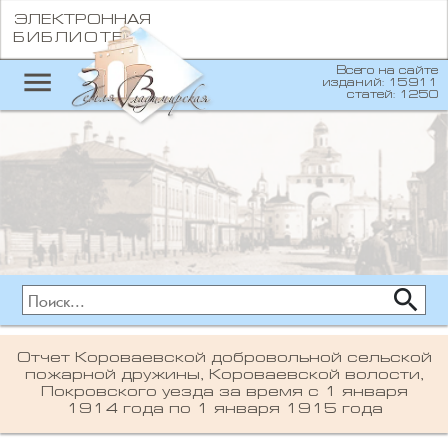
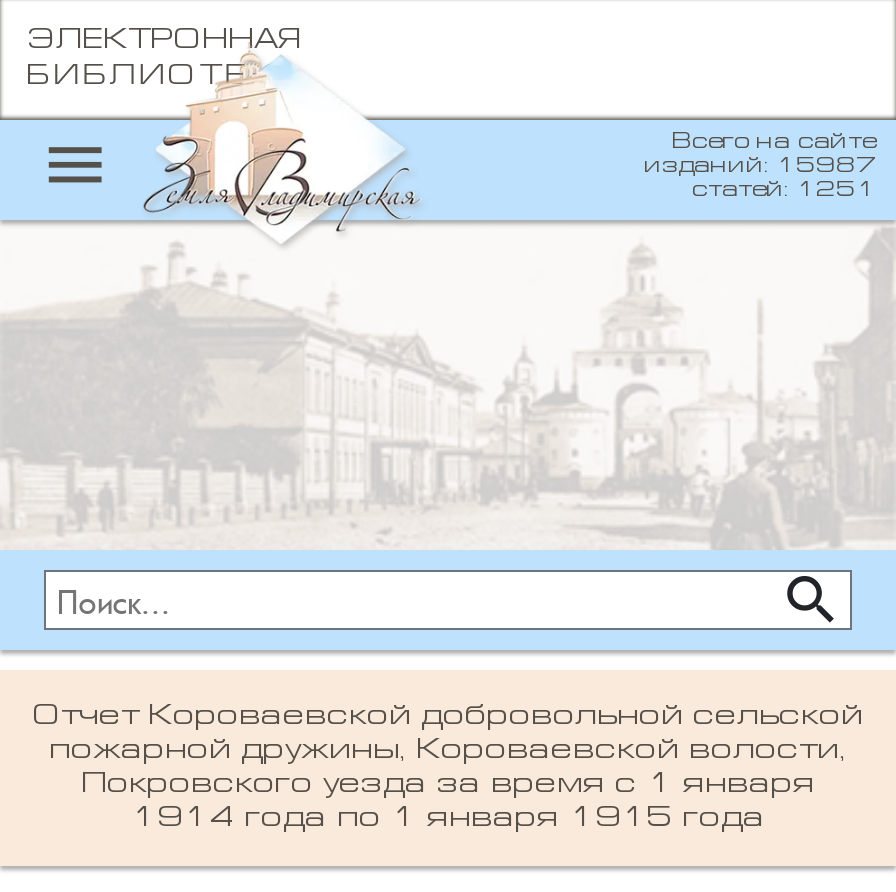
[322,78,438,88] изданий: 15911 -> [644,156,876,176] изданий: 15987
[347,90,438,100] статей: 1250 -> [692,180,876,200] статей: 1251

